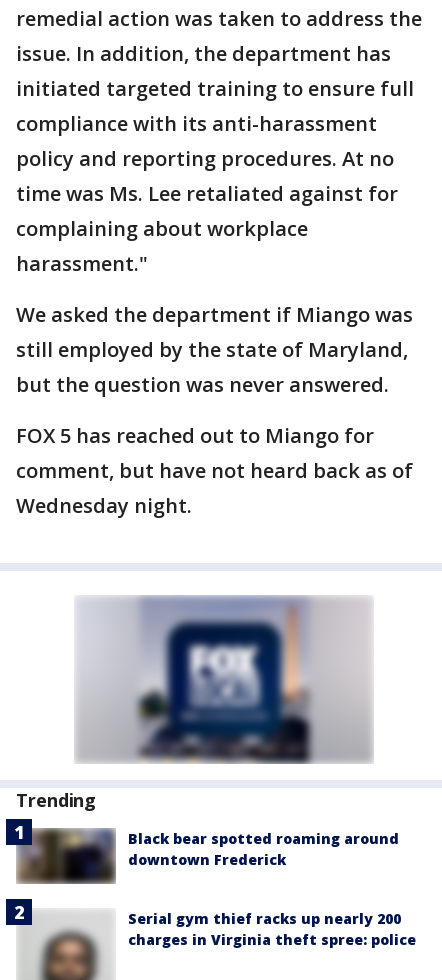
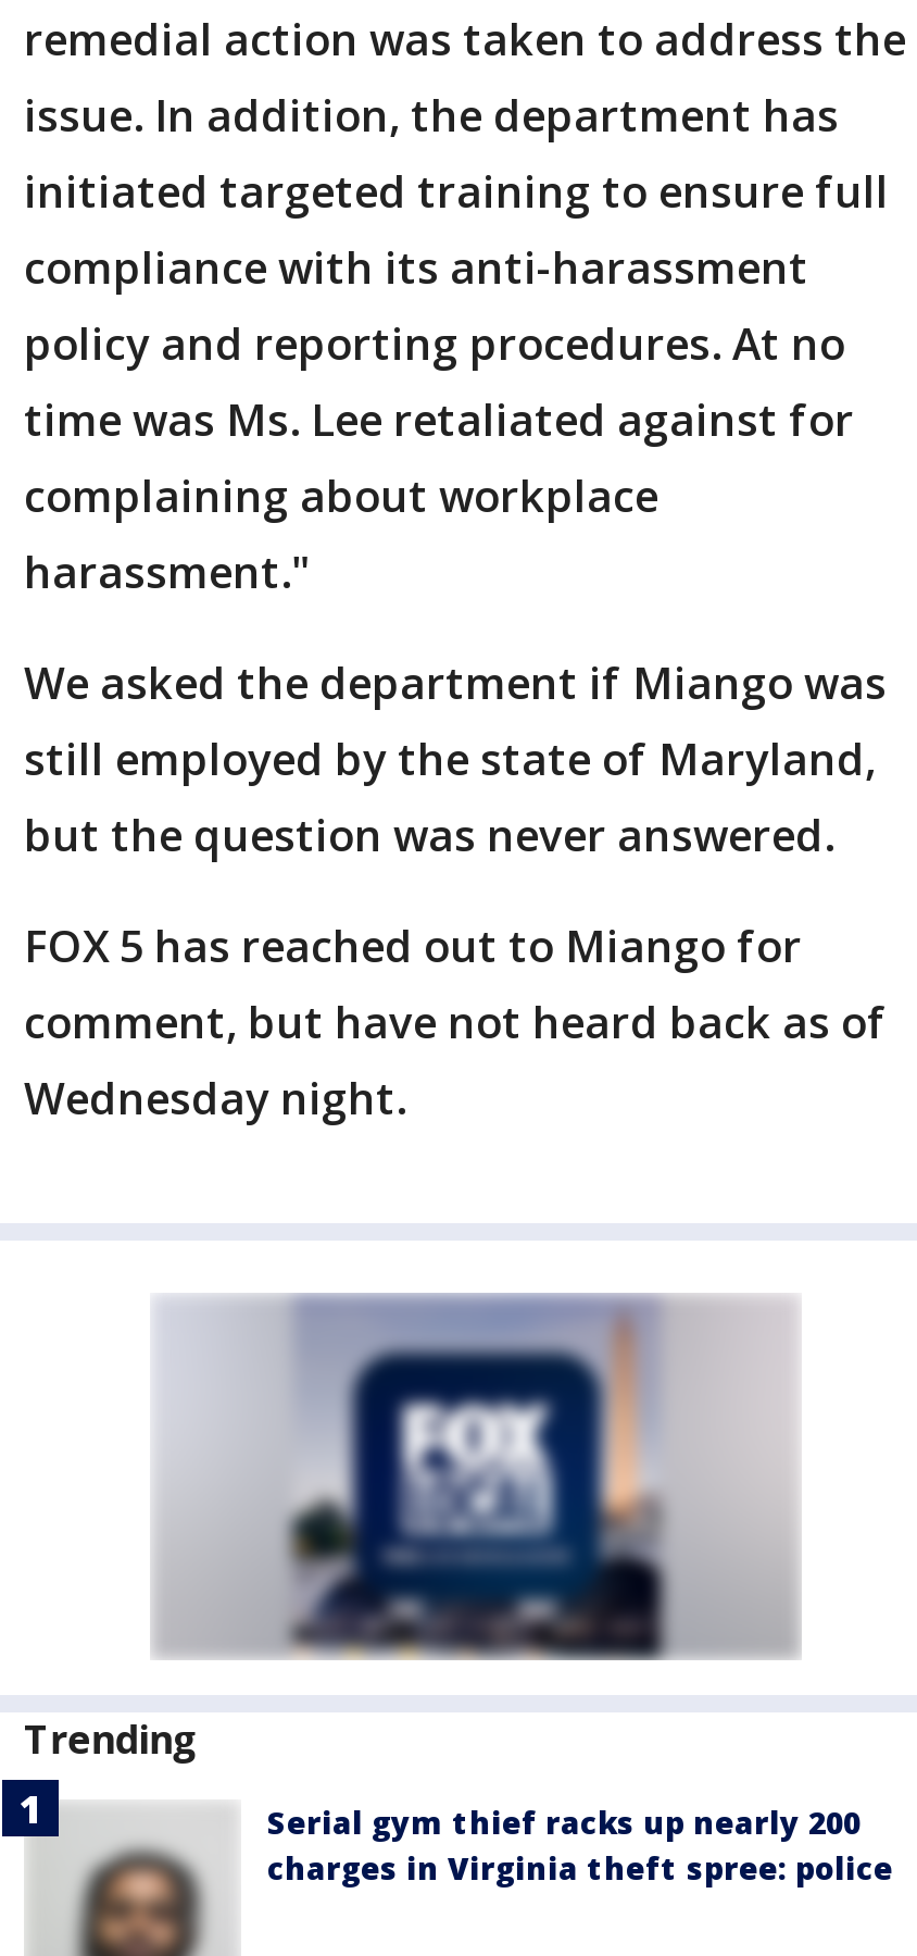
[16,828,399,885] [image] | Black bear spotted roaming around | downtown Frederick -> none

